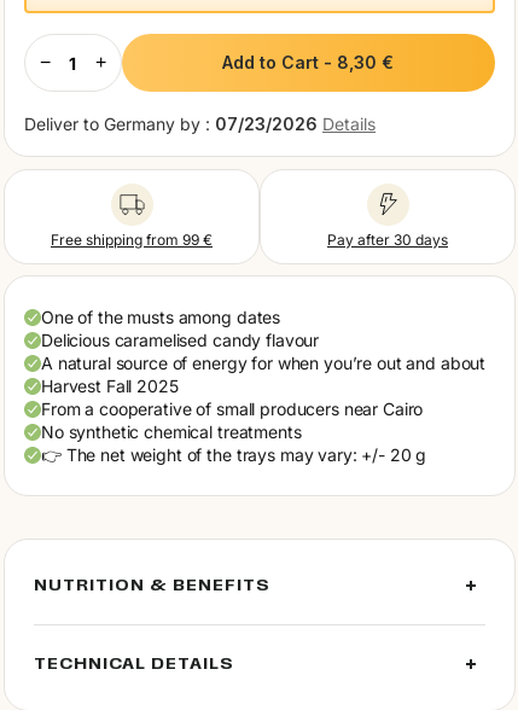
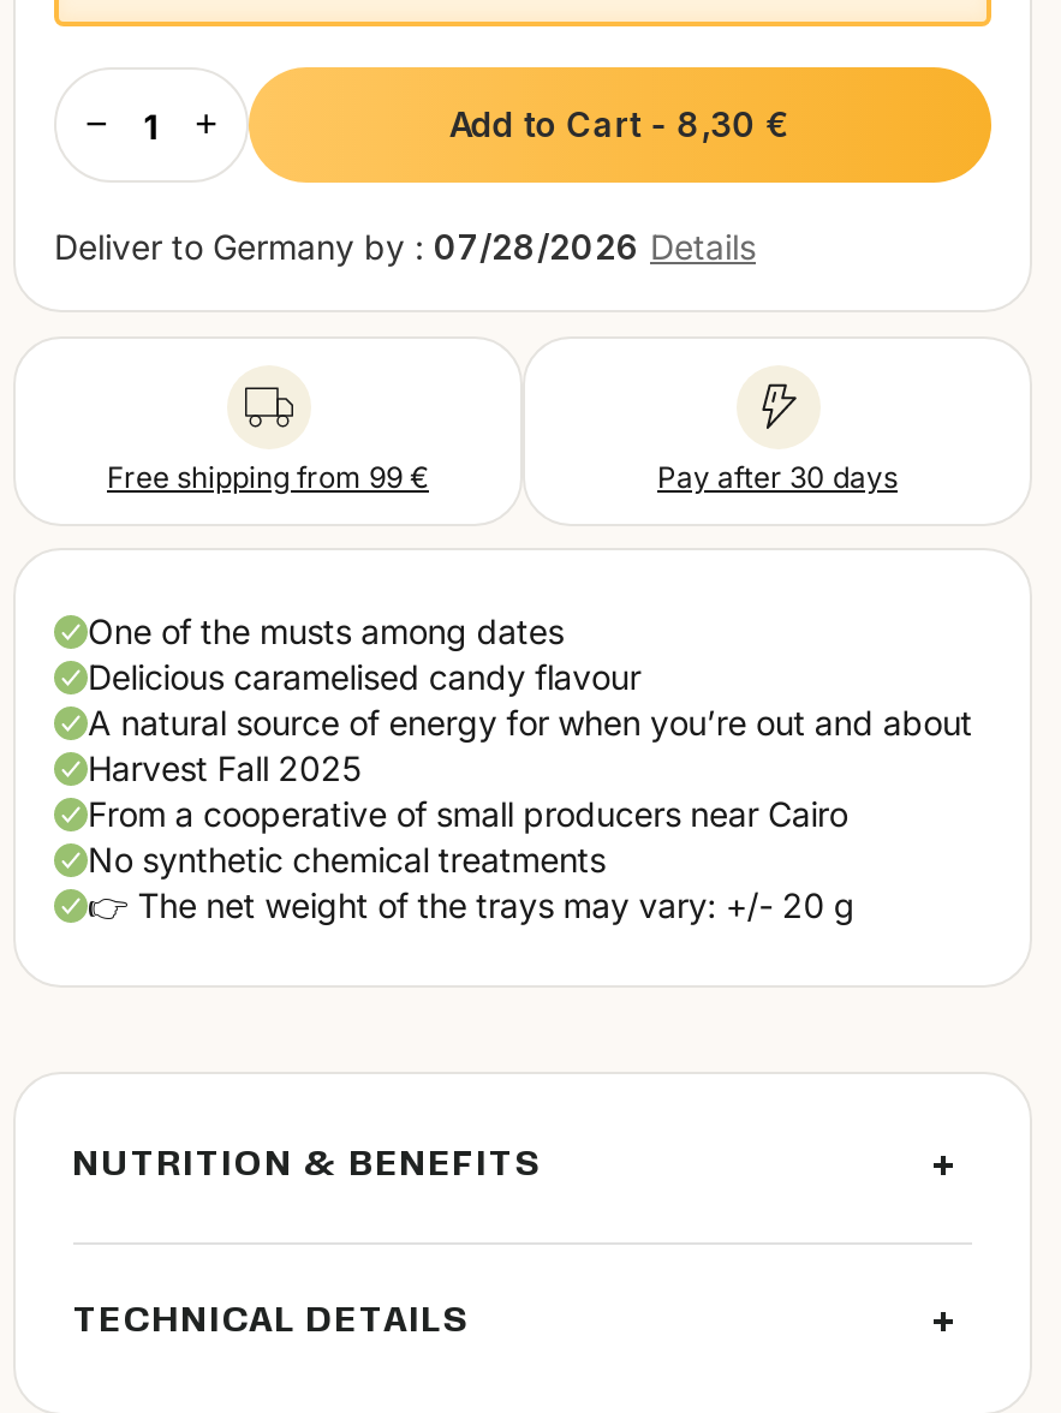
[24,114,376,134] Deliver to Germany by : 07/23/2026 Details -> [54,226,756,267] Deliver to Germany by : 07/28/2026 Details

